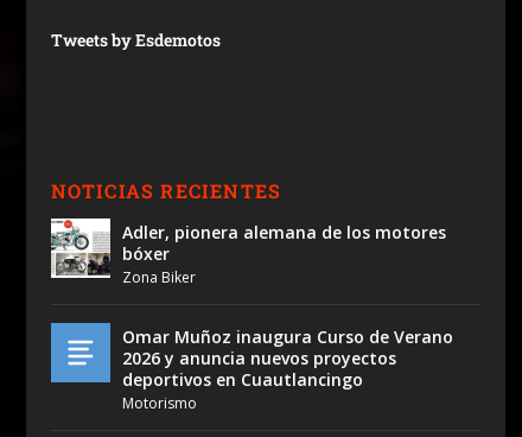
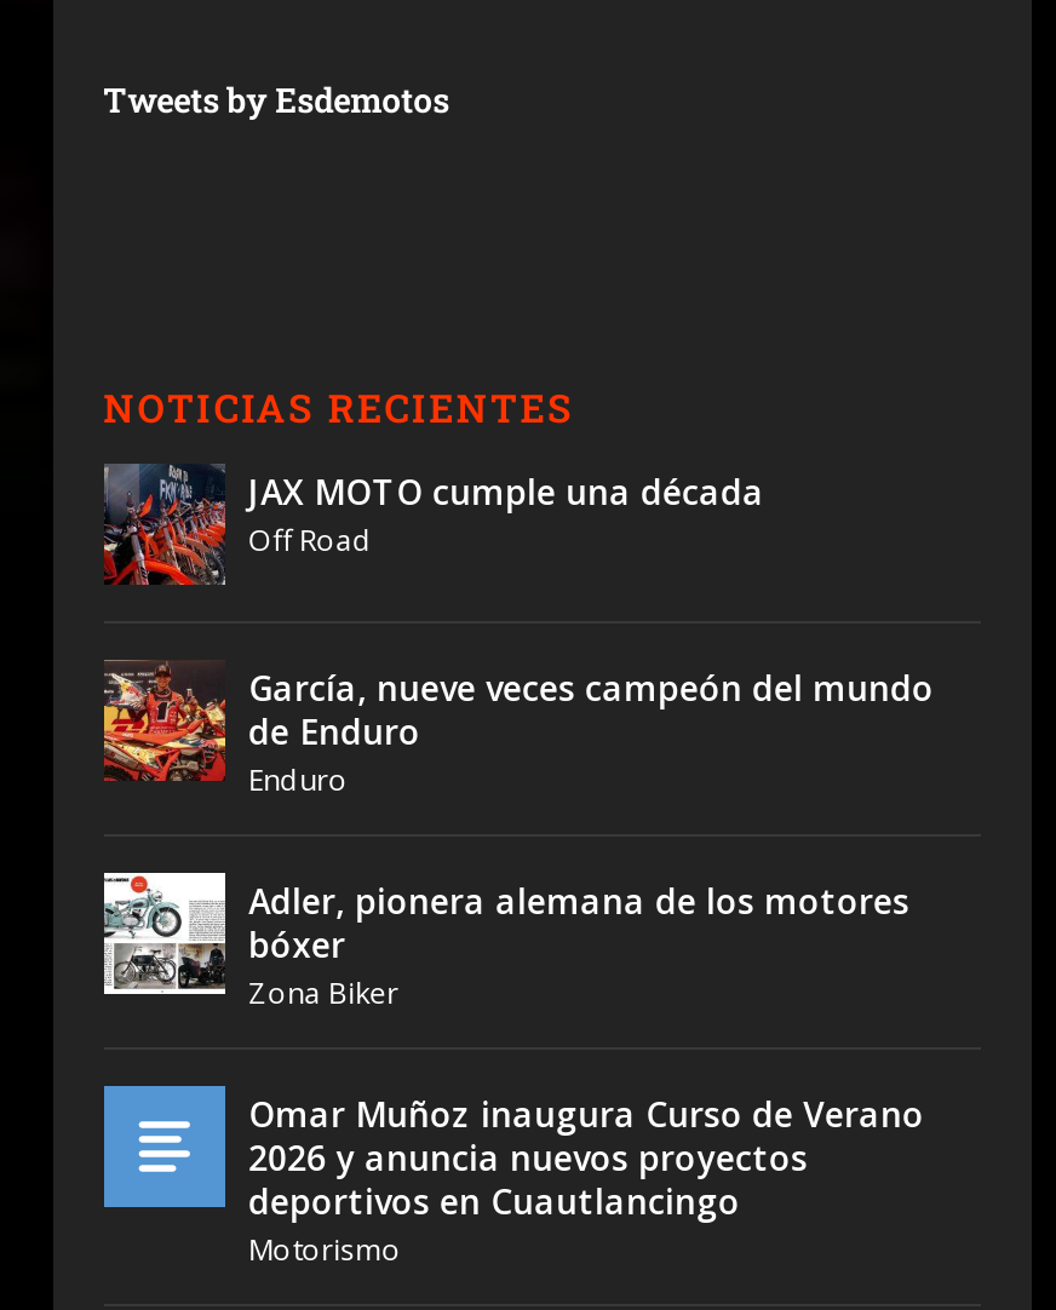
none -> [102,464,934,801] [image] | JAX MOTO cumple una década | Off Road | García, nueve veces campeón del mundo | de Enduro | Enduro
none -> [102,660,213,783] [image]

